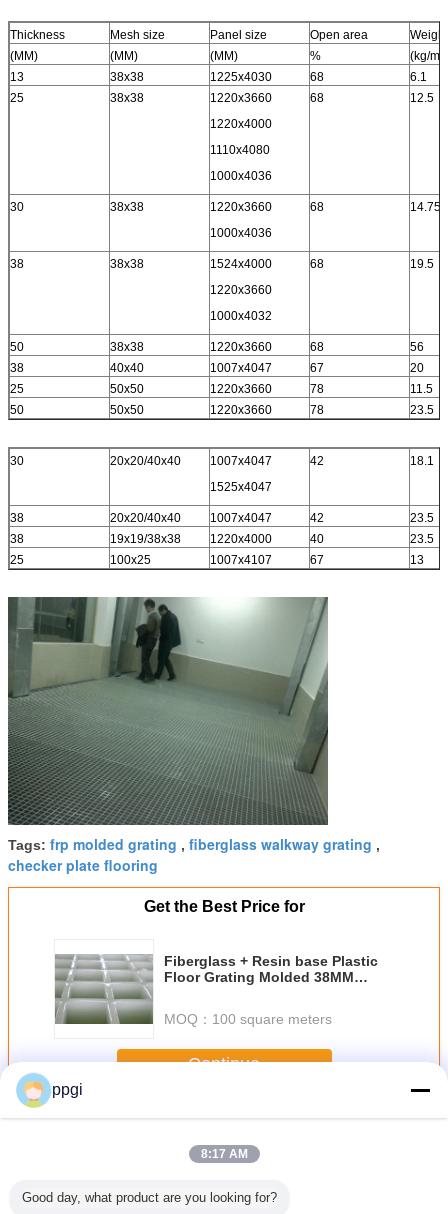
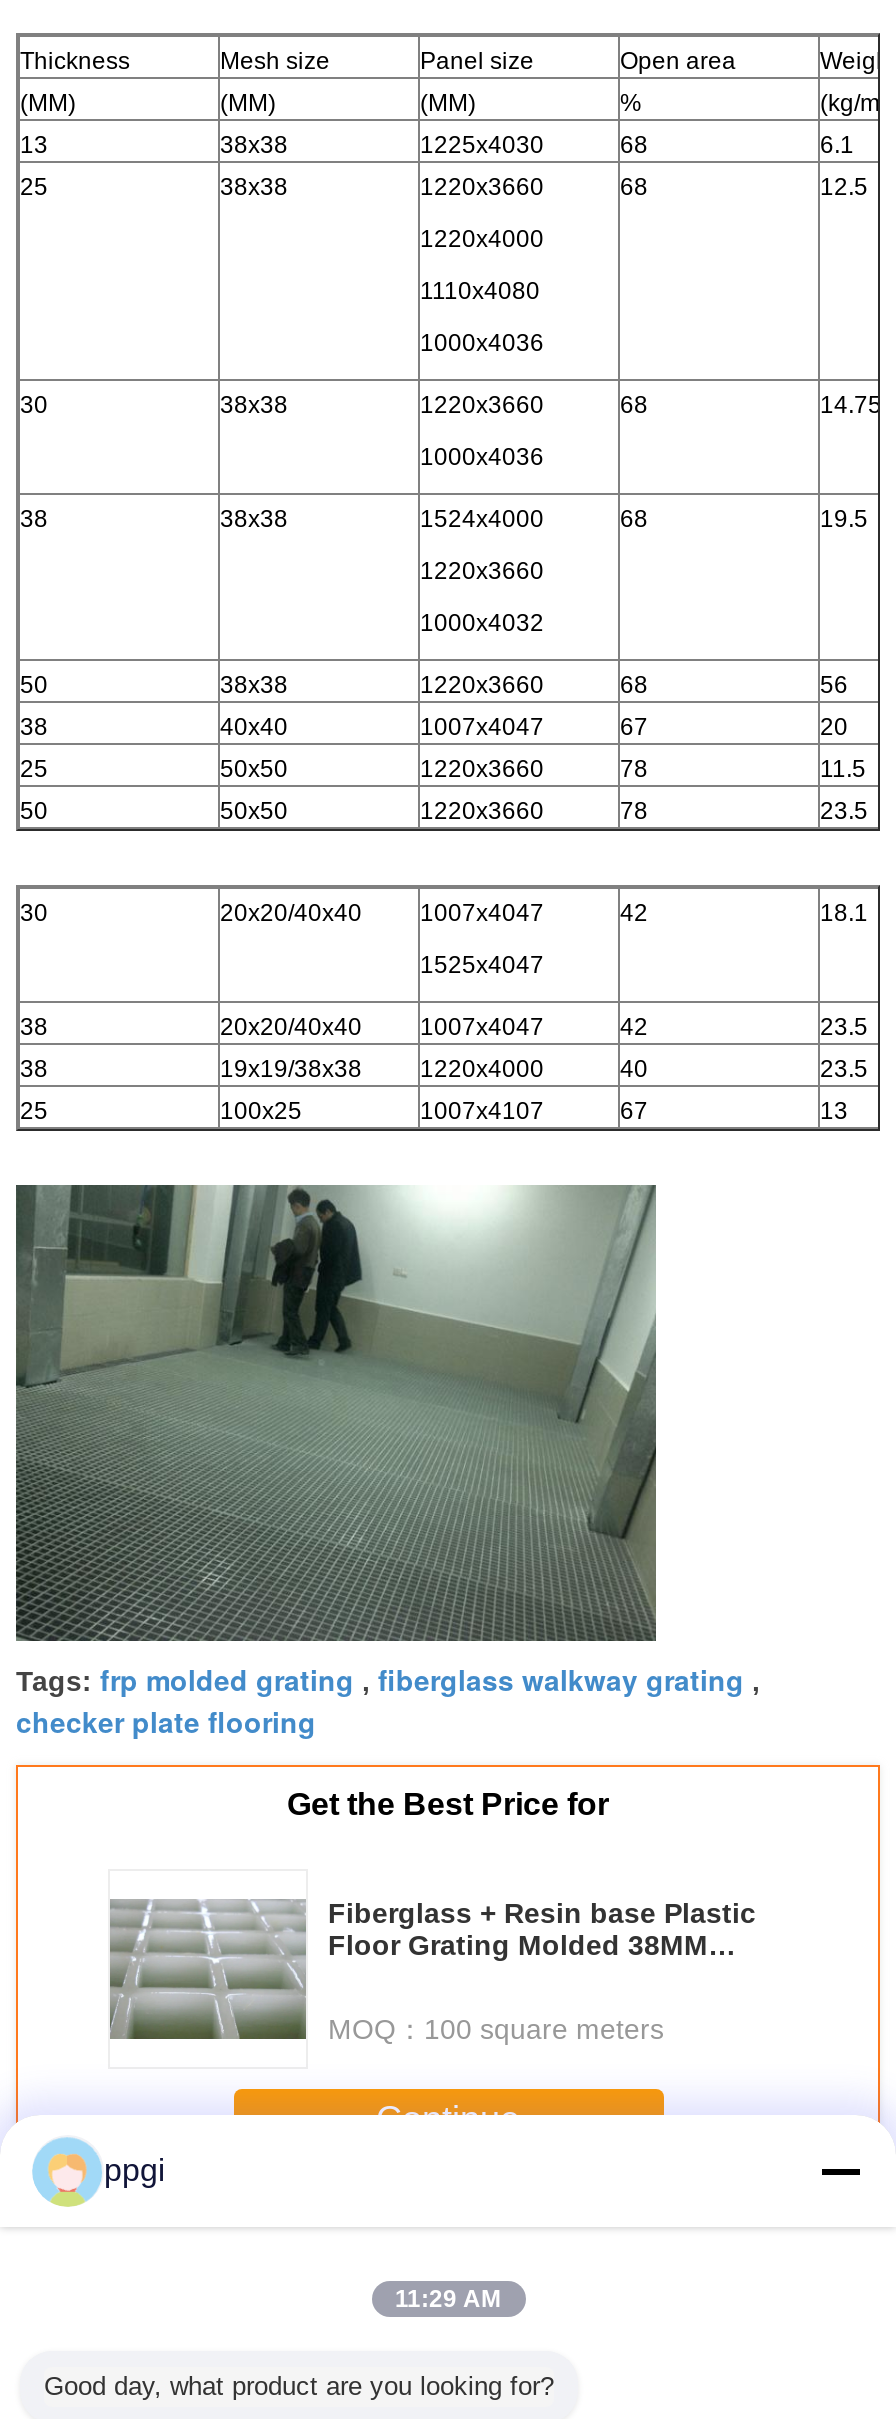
[200,1147,247,1161] 8:17 AM -> [395,2285,501,2313] 11:29 AM

